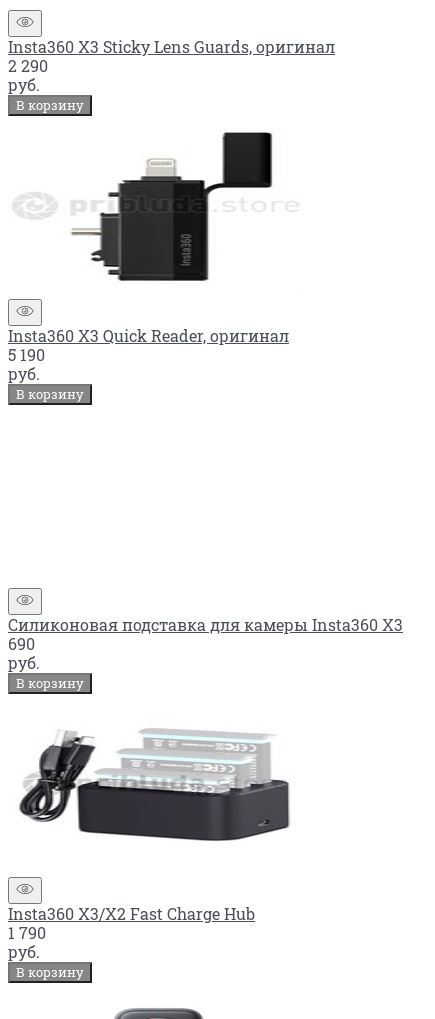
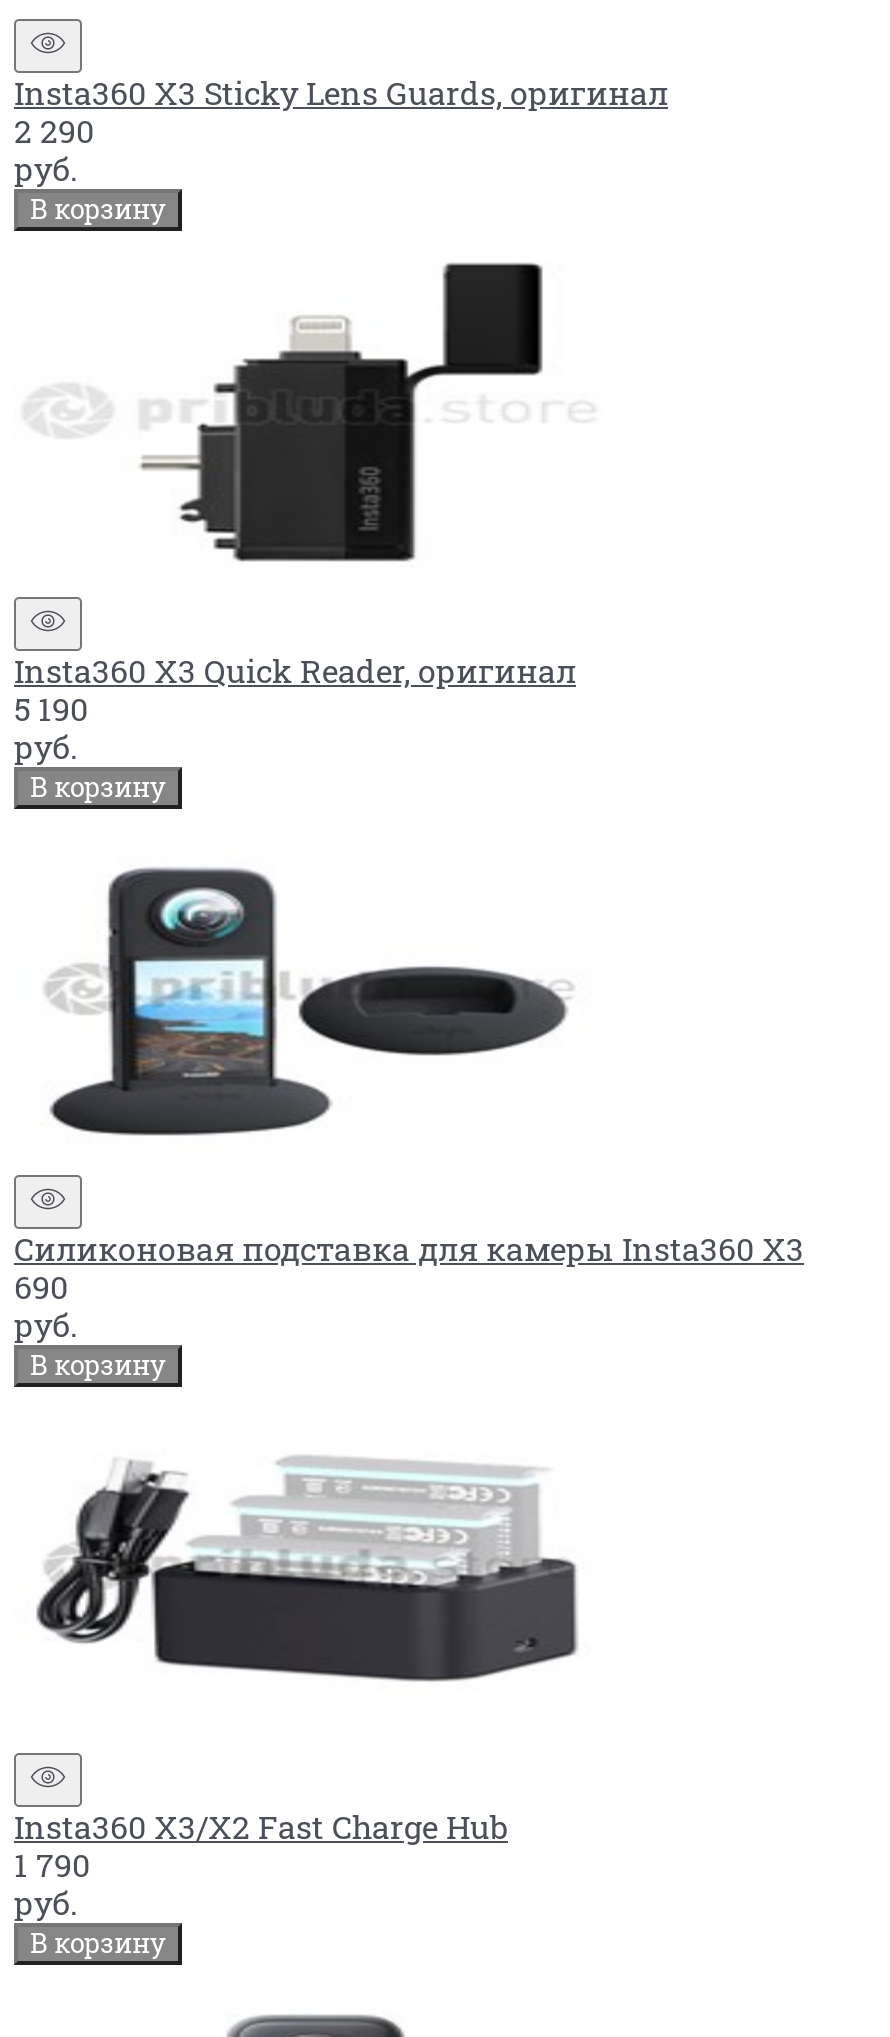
none -> [44,867,572,1137] [image]

